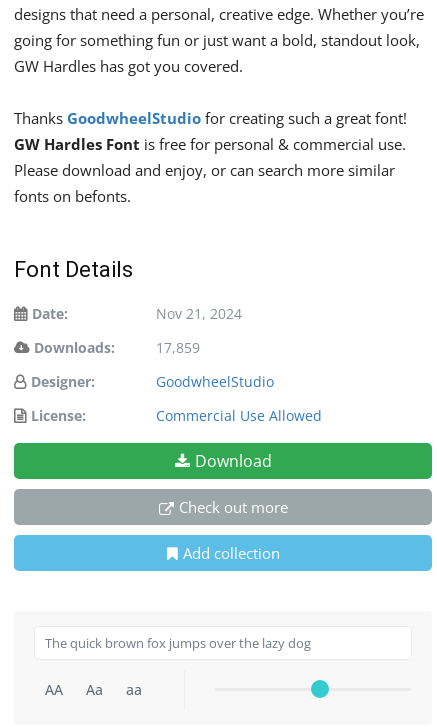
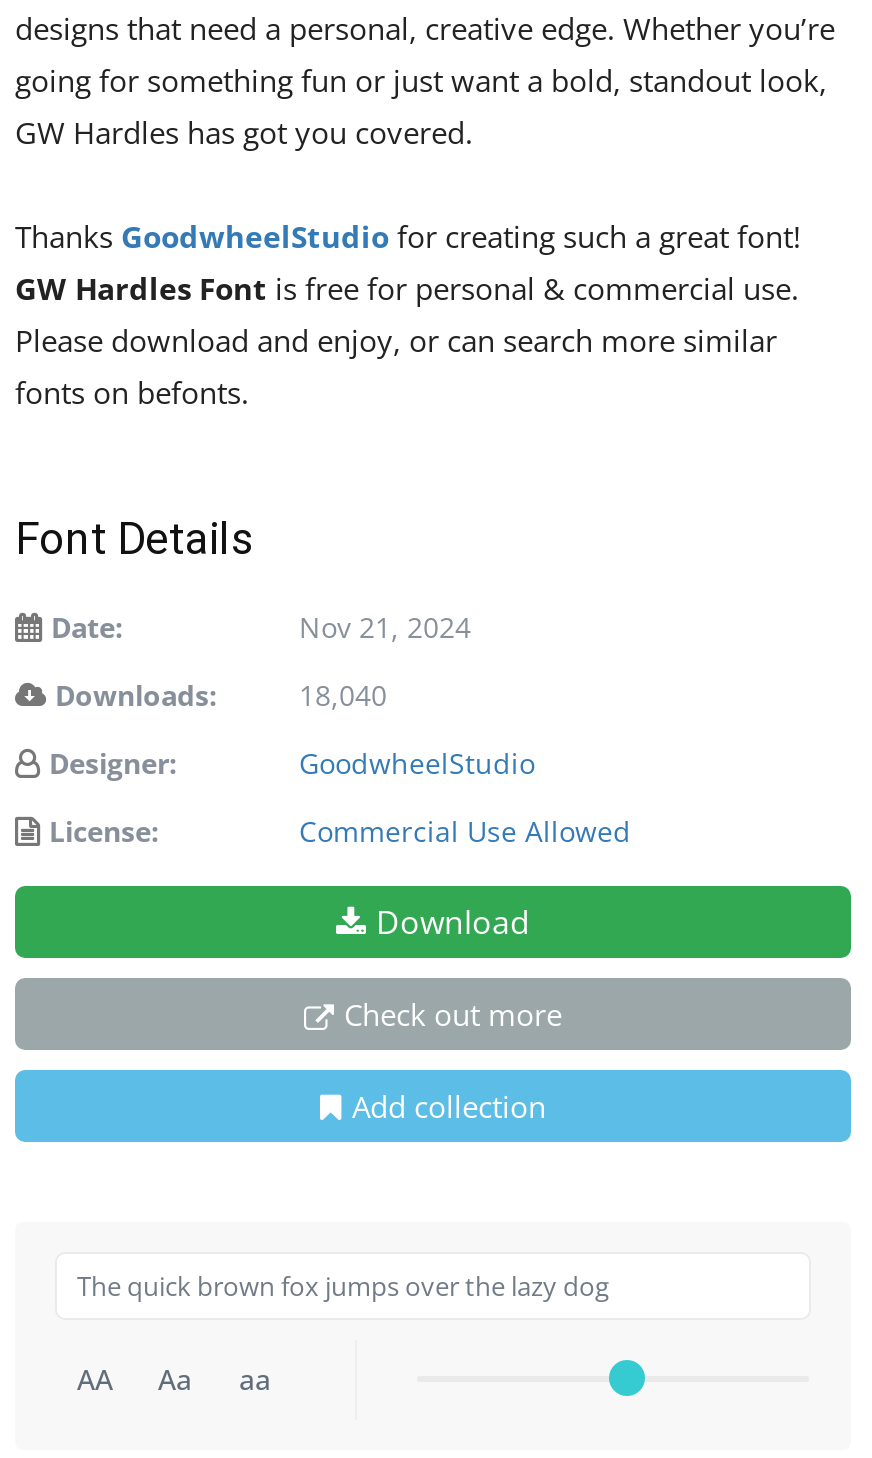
[156,338,200,357] 17,859 -> [299,676,387,714] 18,040

